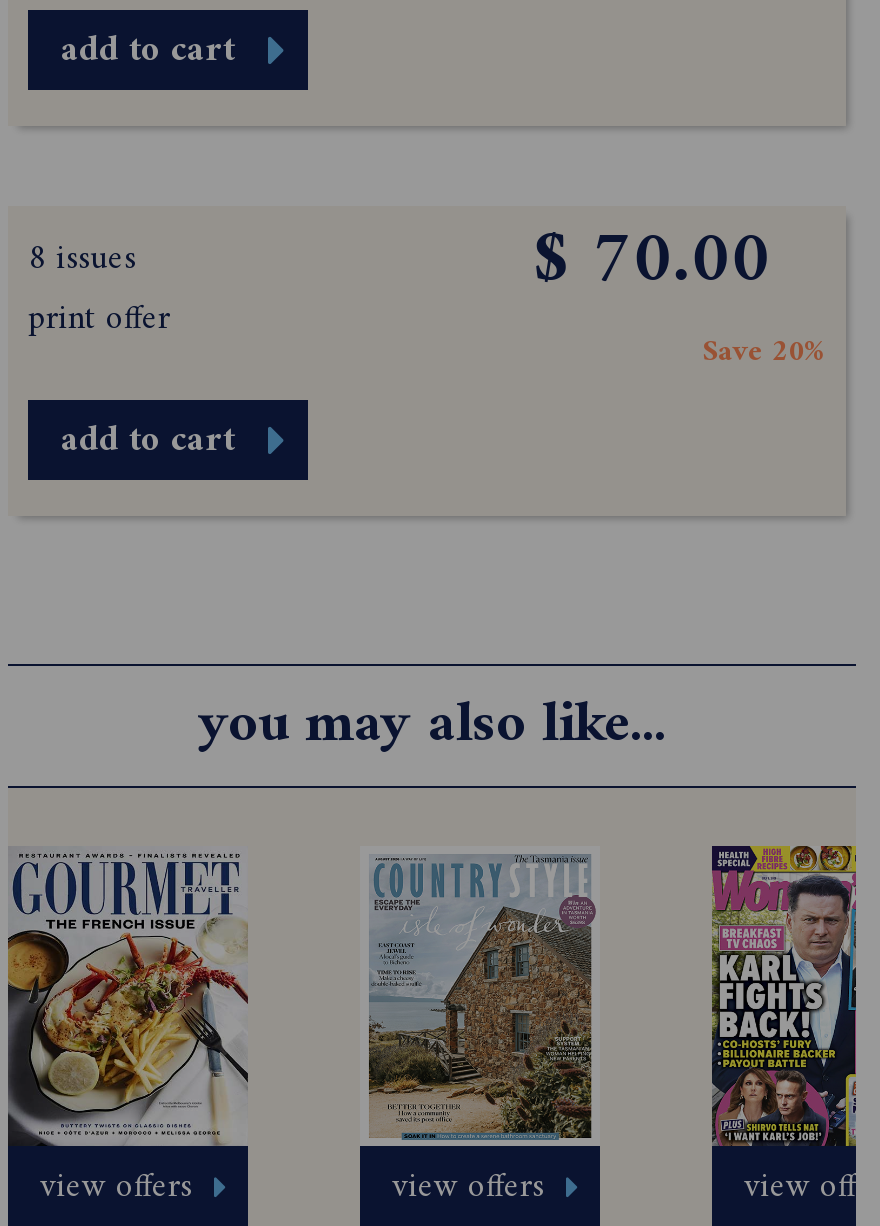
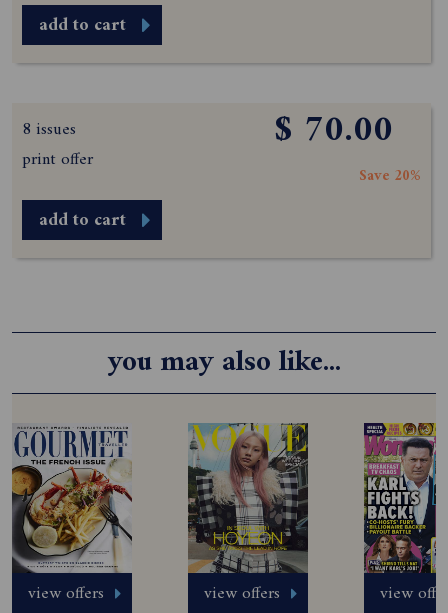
[360,846,600,1148] [image] -> [187,422,309,574] [image]

